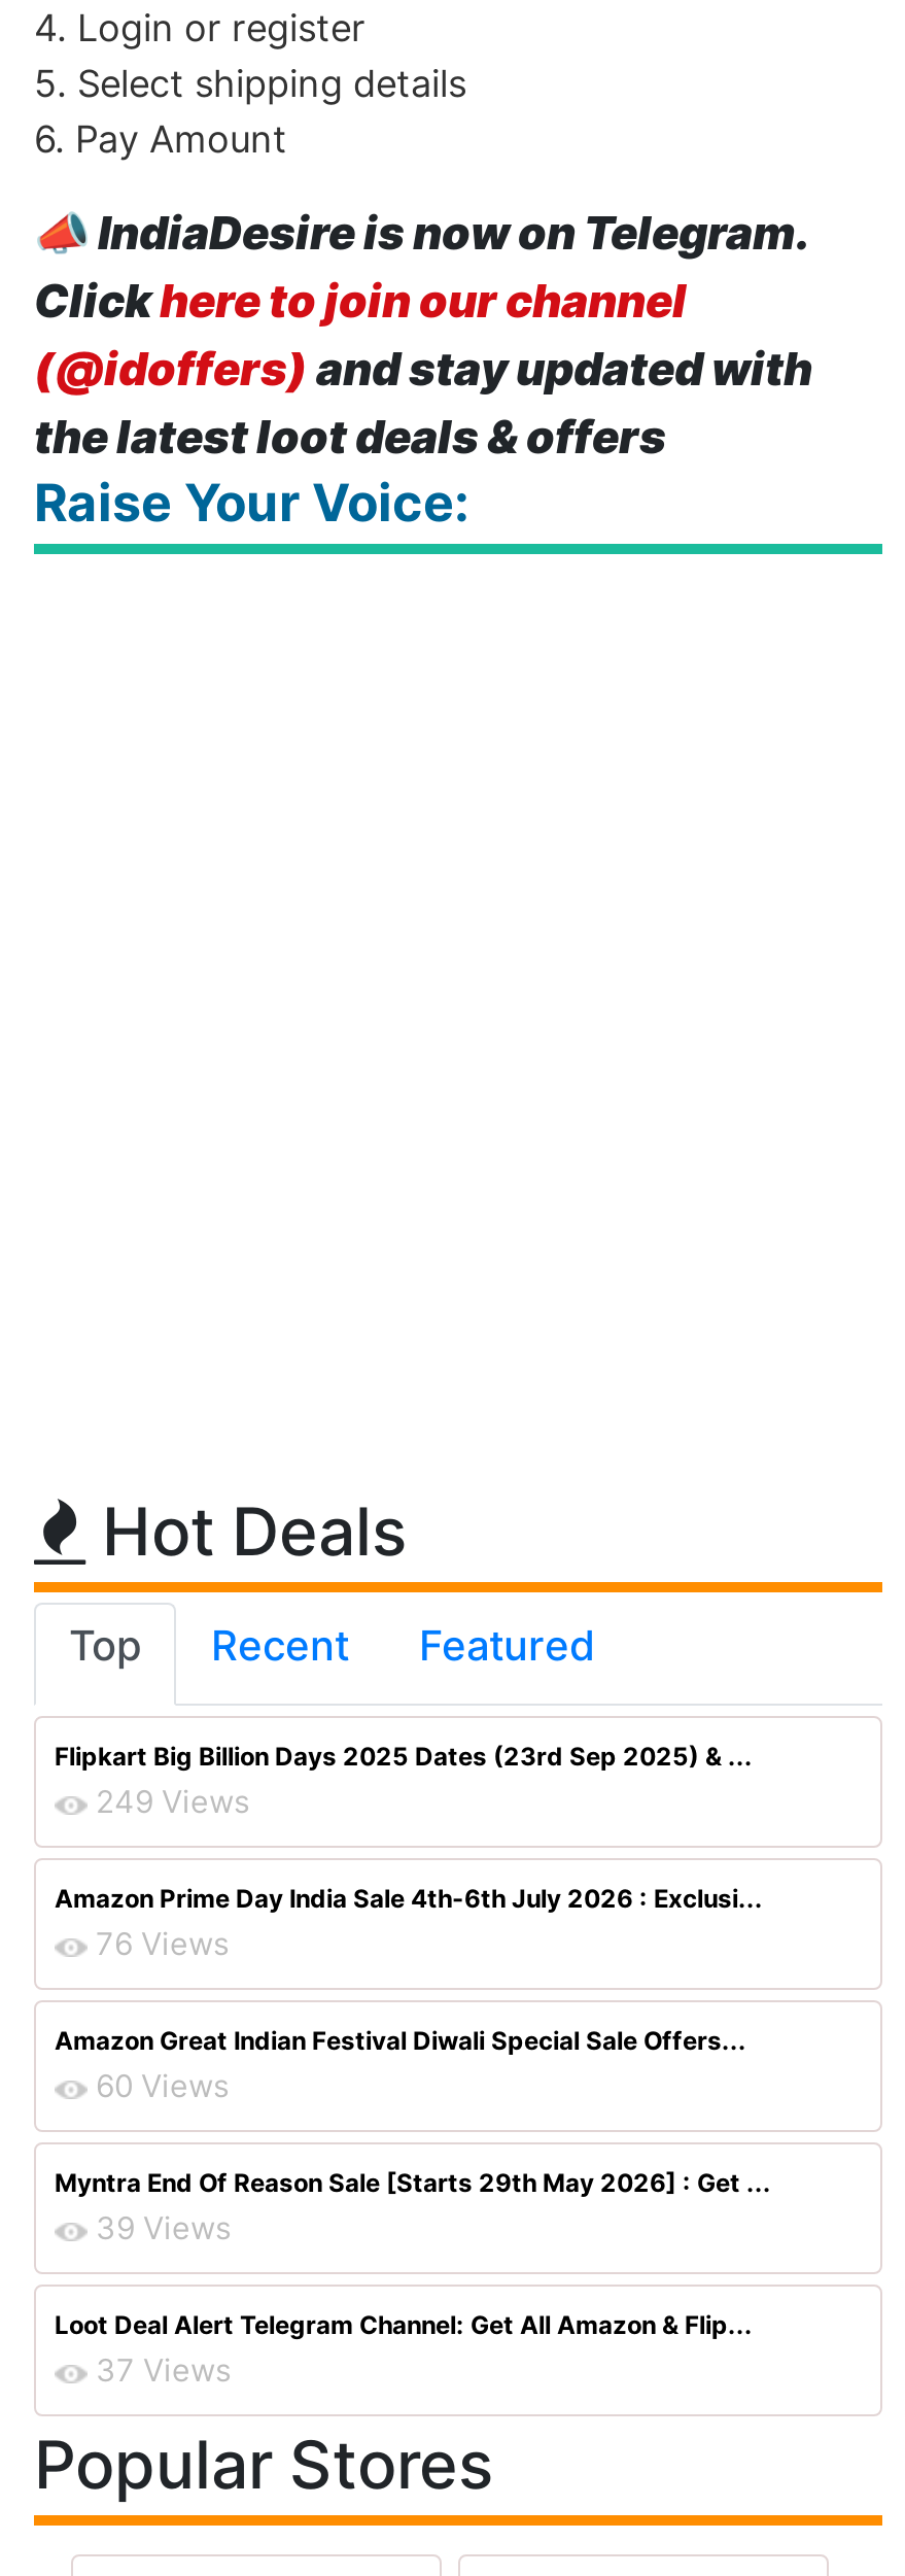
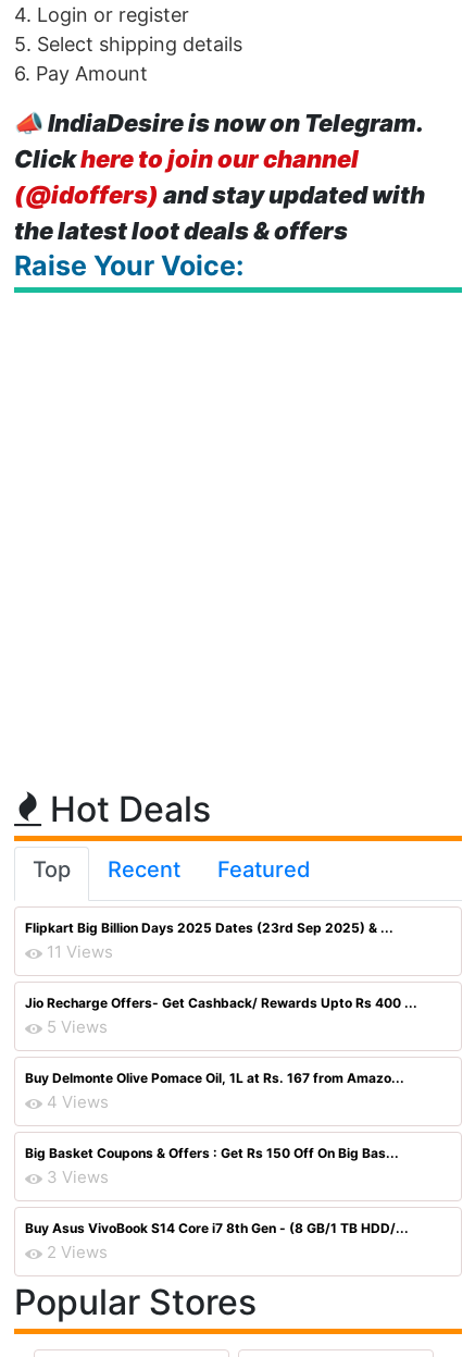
[96,1782,250,1821] 249 Views -> [47,941,113,962] 11 Views
[55,1883,763,1963] Amazon Prime Day India Sale 4th-6th July 2026 : Exclusi... | 76 Views -> [25,995,417,1037] Jio Recharge Offers- Get Cashback/ Rewards Upto Rs 400 ... | 5 Views
[55,2025,746,2105] Amazon Great Indian Festival Diwali Special Sale Offers... | 60 Views -> [25,1070,404,1112] Buy Delmonte Olive Pomace Oil, 1L at Rs. 167 from Amazo... | 4 Views
[55,2167,771,2247] Myntra End Of Reason Sale [Starts 29th May 2026] : Get ... | 39 Views -> [25,1145,399,1187] Big Basket Coupons & Offers : Get Rs 150 Off On Big Bas... | 3 Views
[55,2309,753,2390] Loot Deal Alert Telegram Channel: Get All Amazon & Flip... | 37 Views -> [25,1220,409,1262] Buy Asus VivoBook S14 Core i7 8th Gen - (8 GB/1 TB HDD/... | 2 Views

